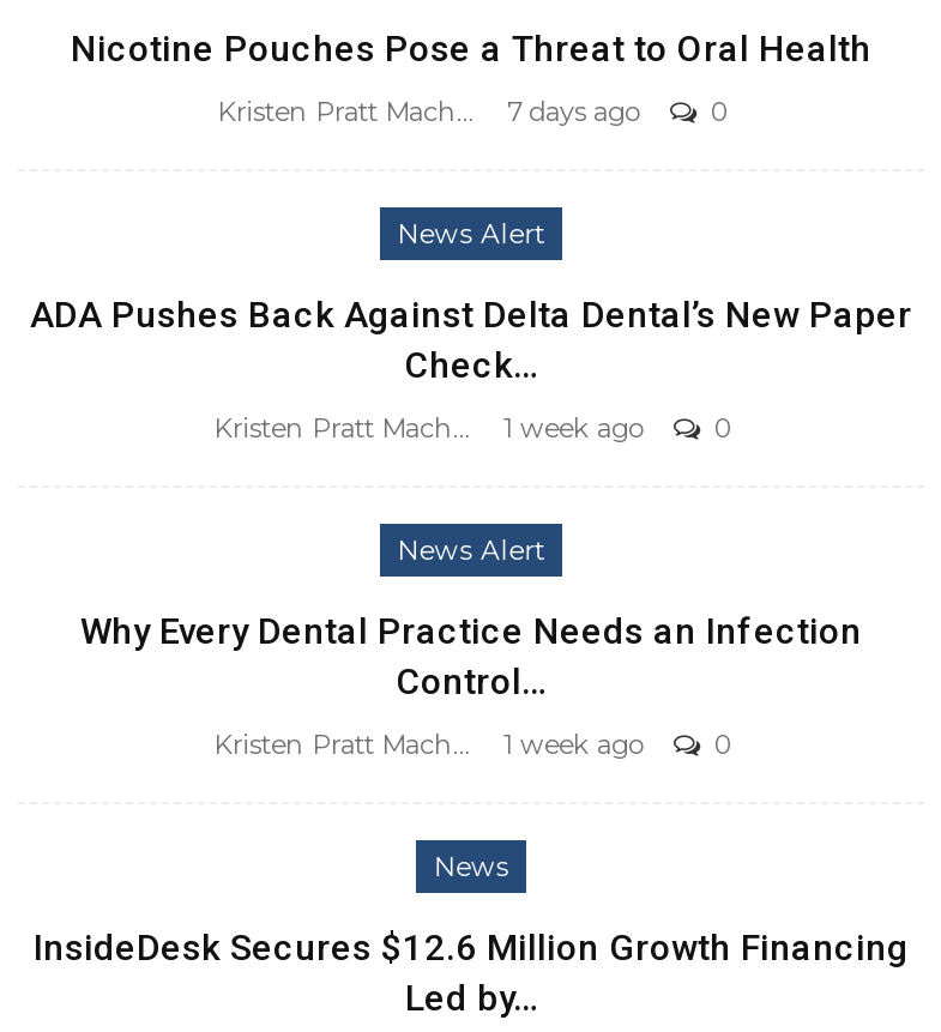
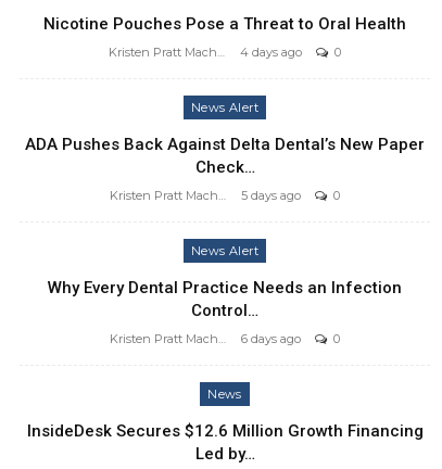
[507,94,639,128] 7 days ago -> [240,44,302,59] 4 days ago
[503,411,643,444] 1 week ago -> [241,188,301,203] 5 days ago
[503,727,643,761] 1 week ago -> [241,331,301,346] 6 days ago

